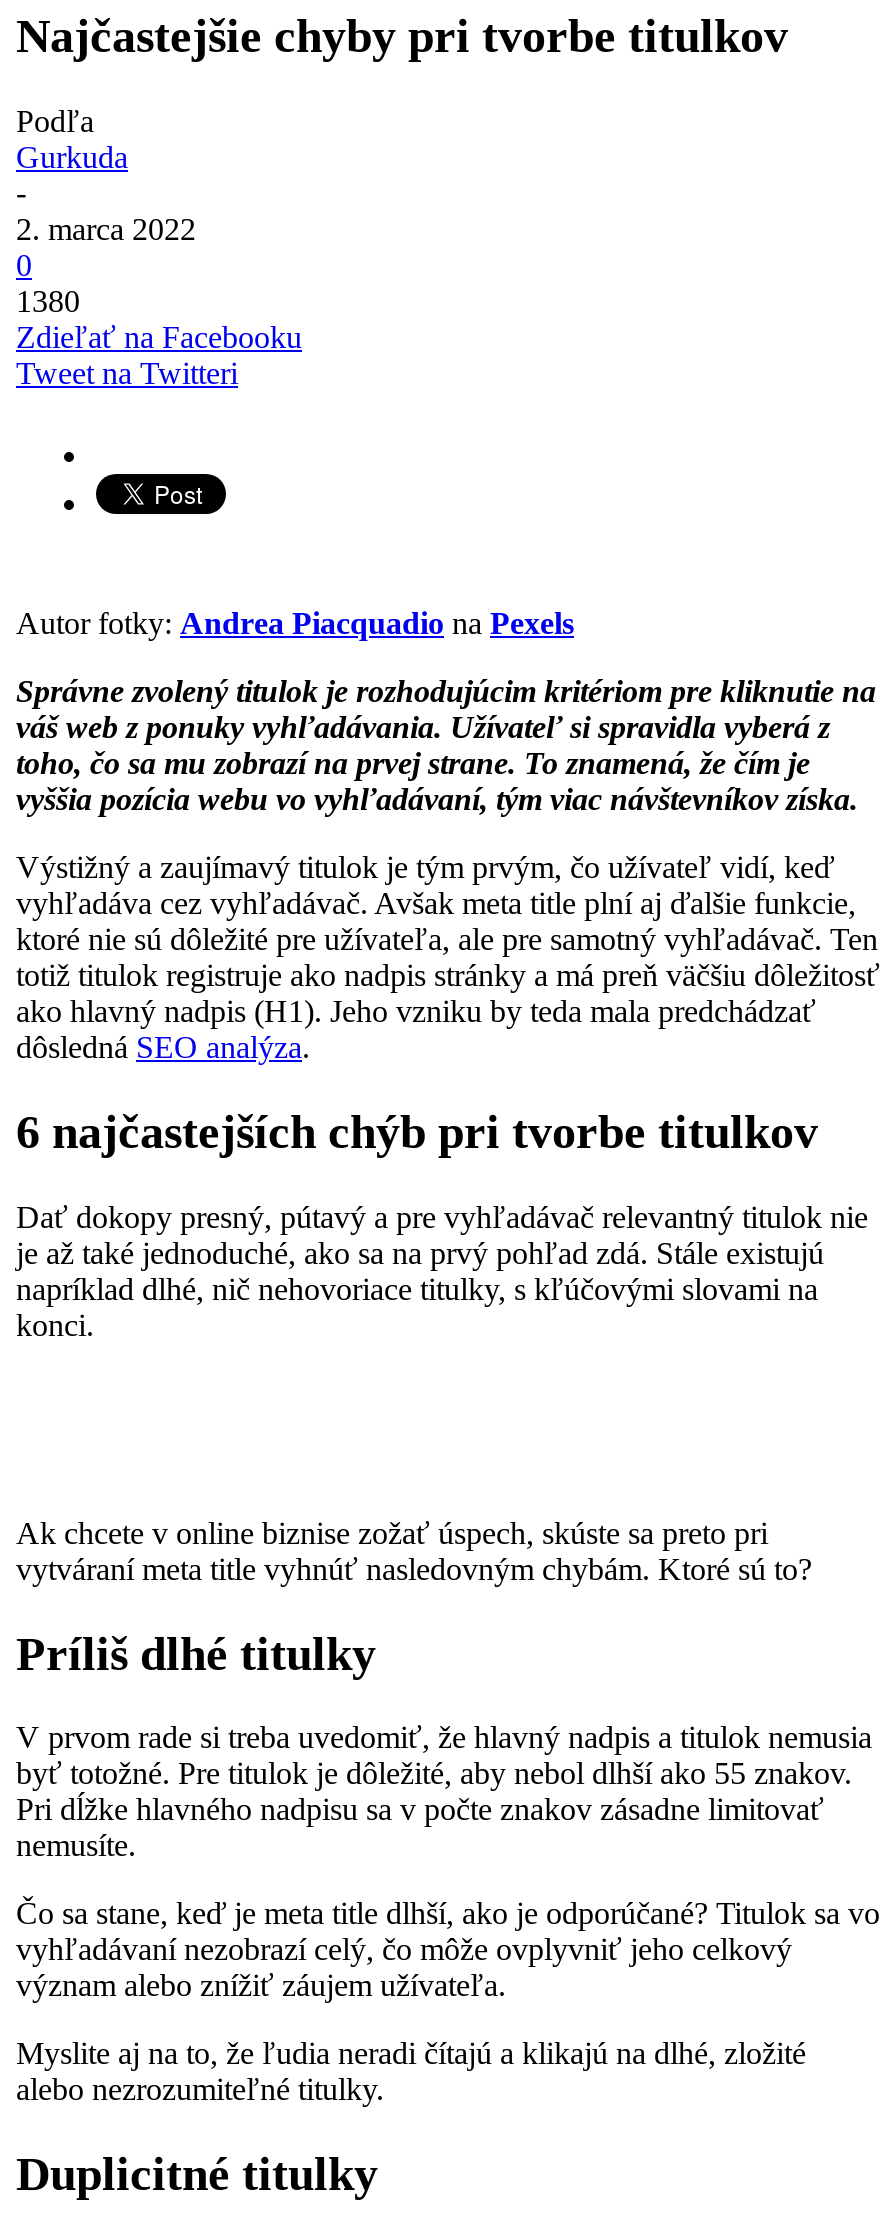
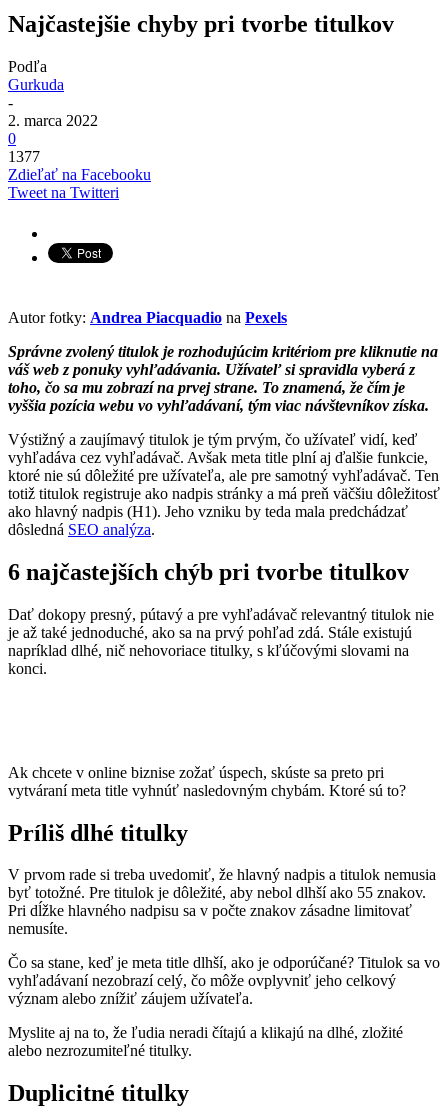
[16,284,80,318] 1380 -> [8,148,40,165] 1377

